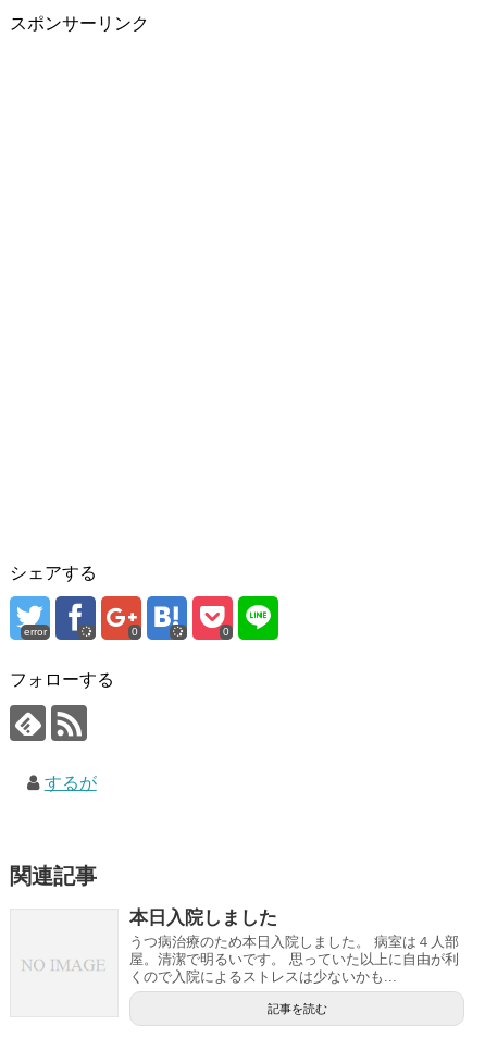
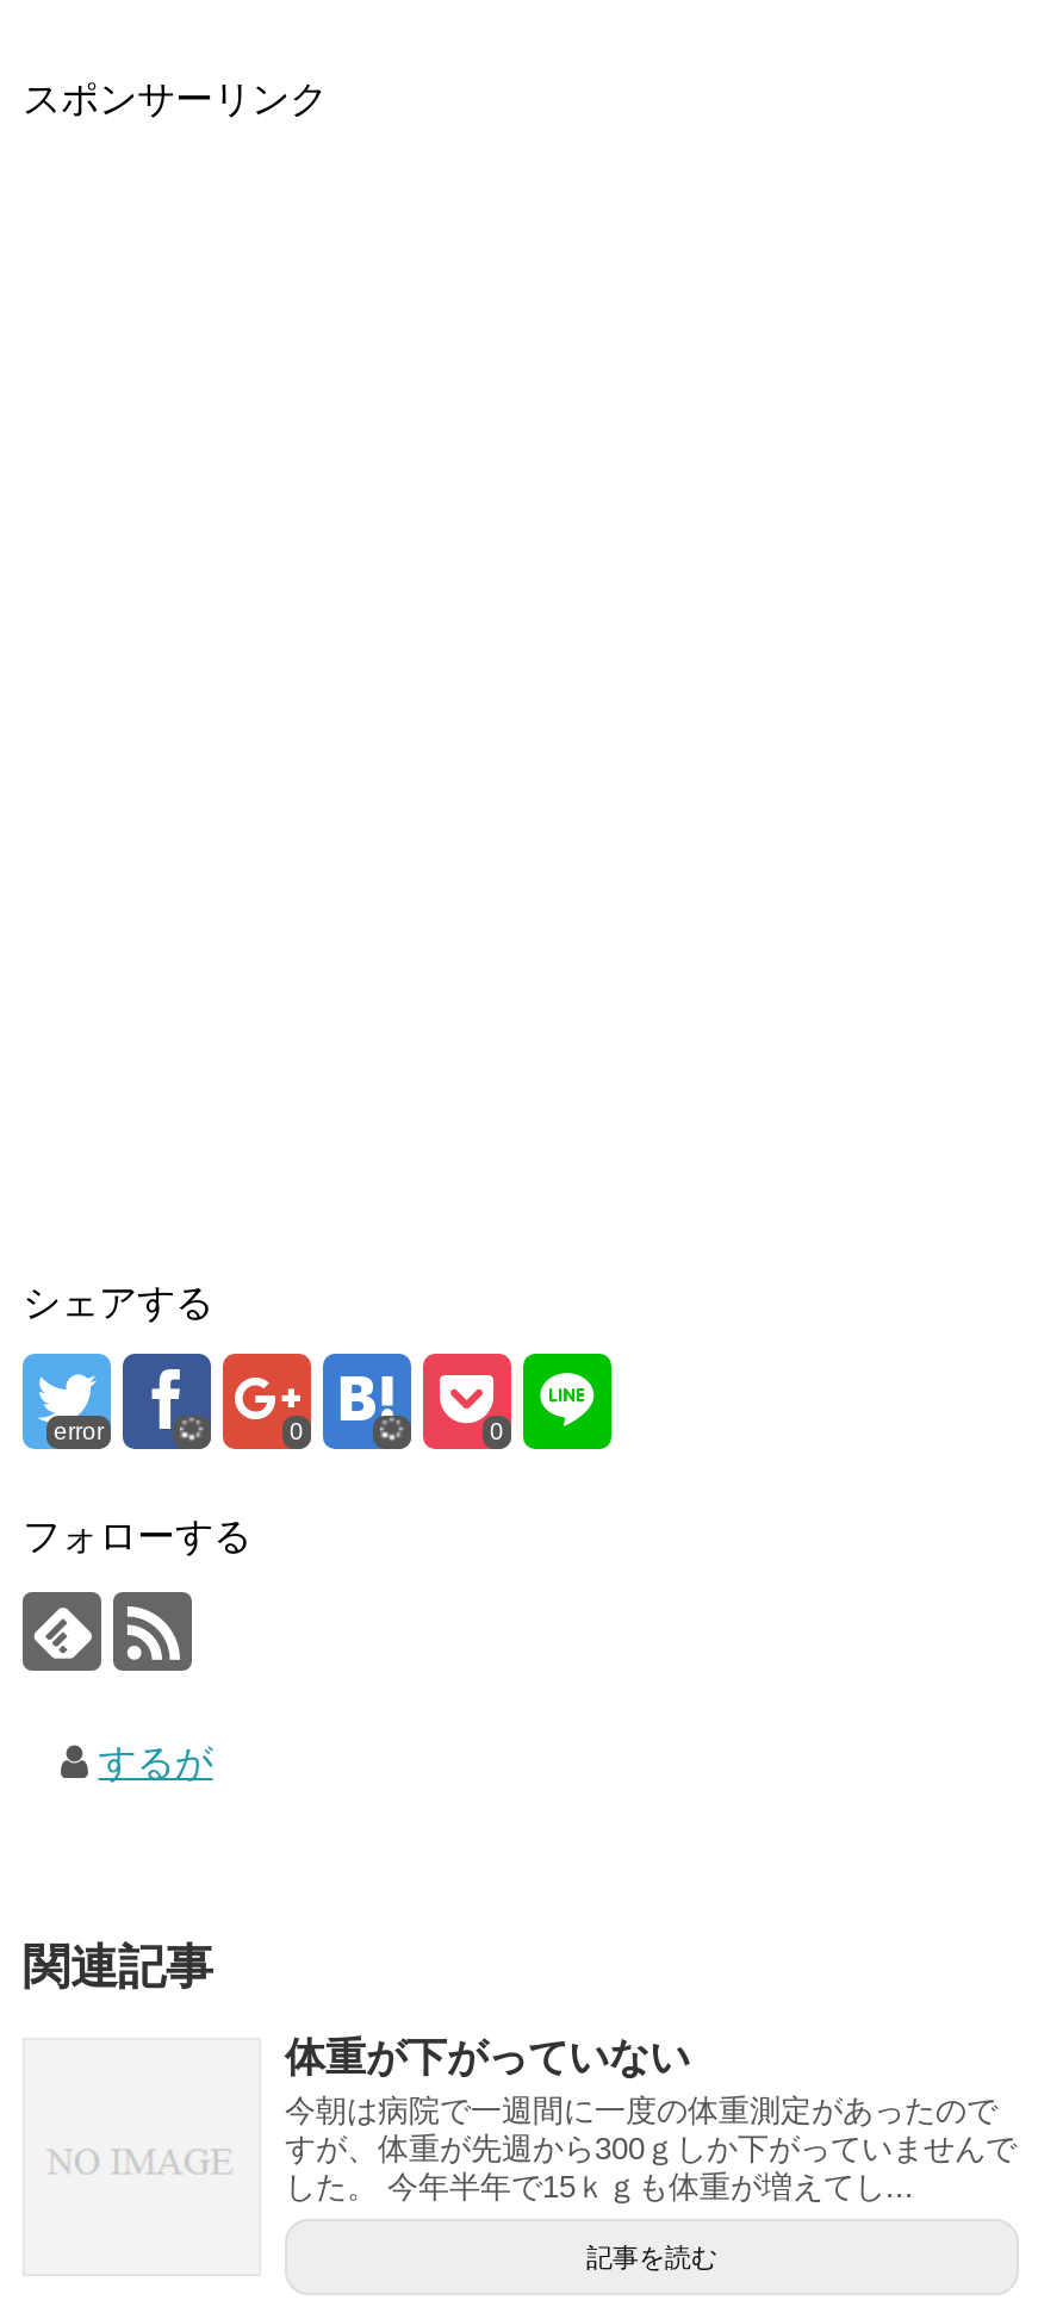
[129,907,459,985] 本日入院しました | うつ病治療のため本日入院しました。 病室は４人部 | 屋。清潔で明るいです。 思っていた以上に自由が利 | くので入院によるストレスは少ないかも... -> [285,2035,1017,2205] 体重が下がっていない | 今朝は病院で一週間に一度の体重測定があったので | すが、体重が先週から300ｇしか下がっていませんで | した。 今年半年で15ｋｇも体重が増えてし...

